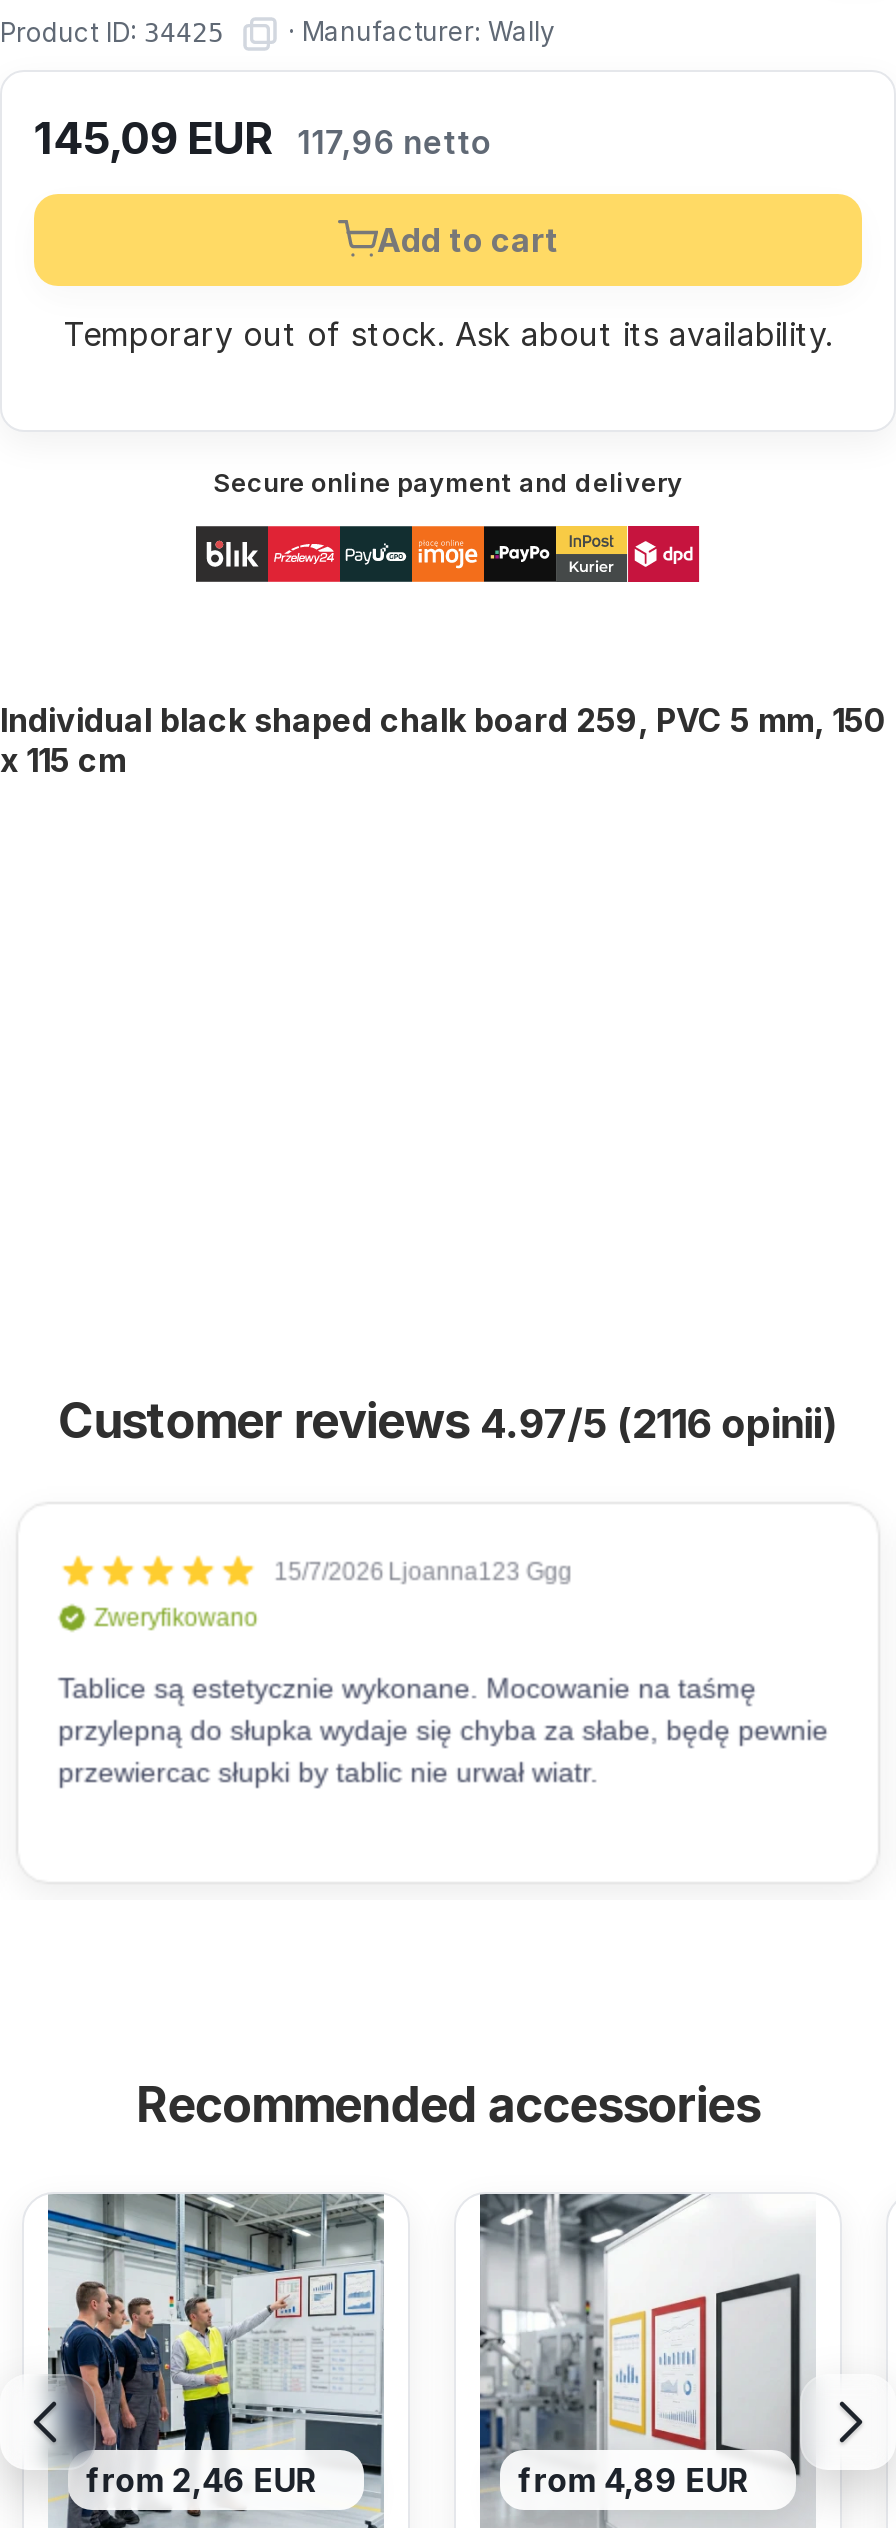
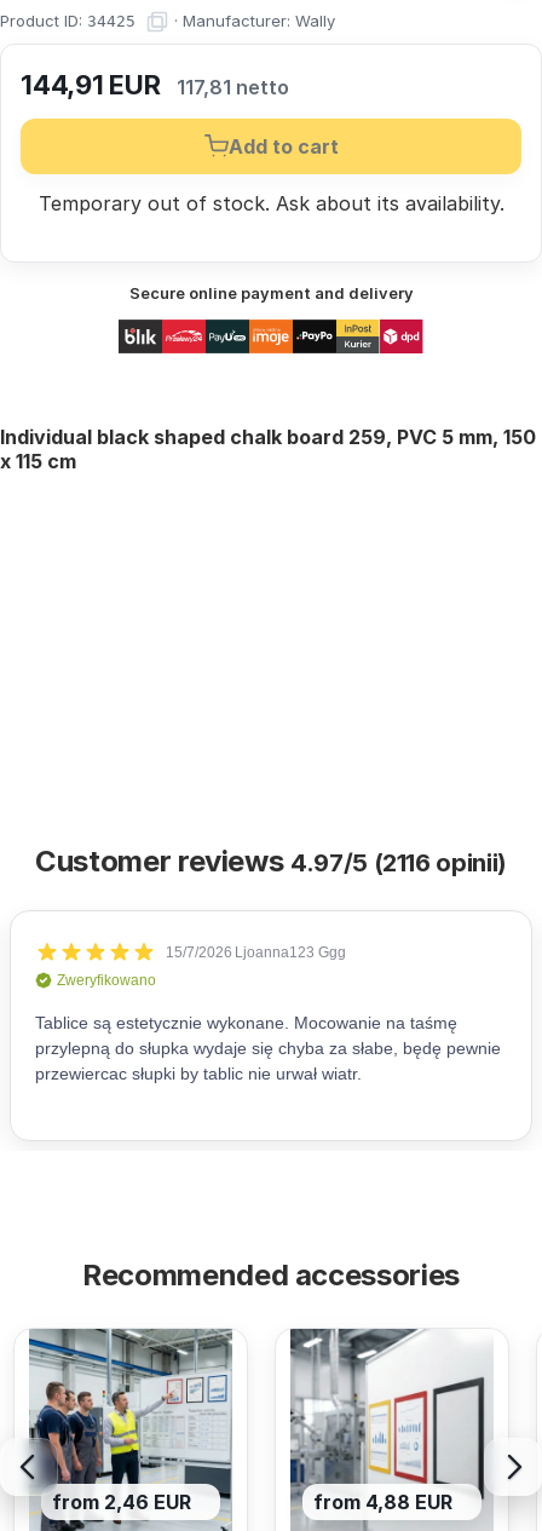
[34,112,491,164] 145,09 EUR 117,96 netto -> [21,69,289,100] 144,91 EUR 117,81 netto
[518,2460,748,2500] from 4,89 EUR -> [313,1490,452,1514] from 4,88 EUR

